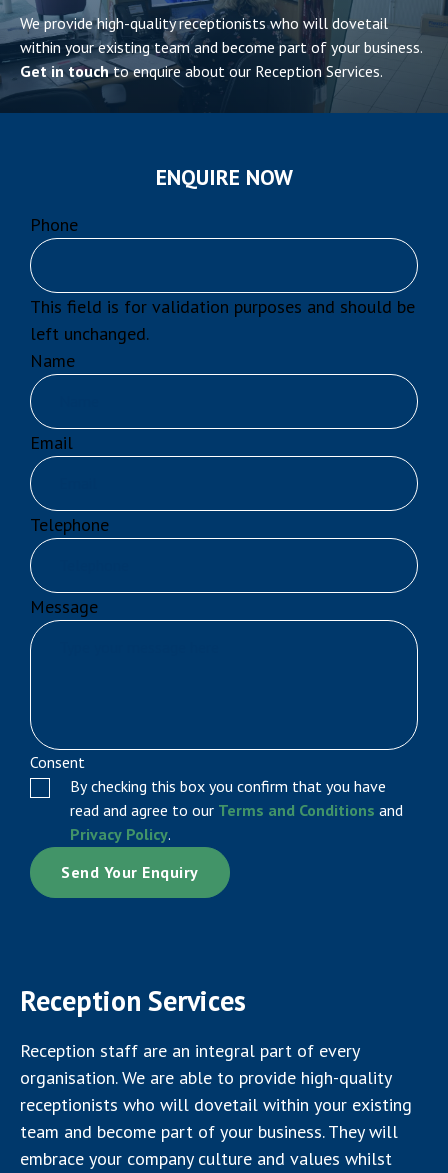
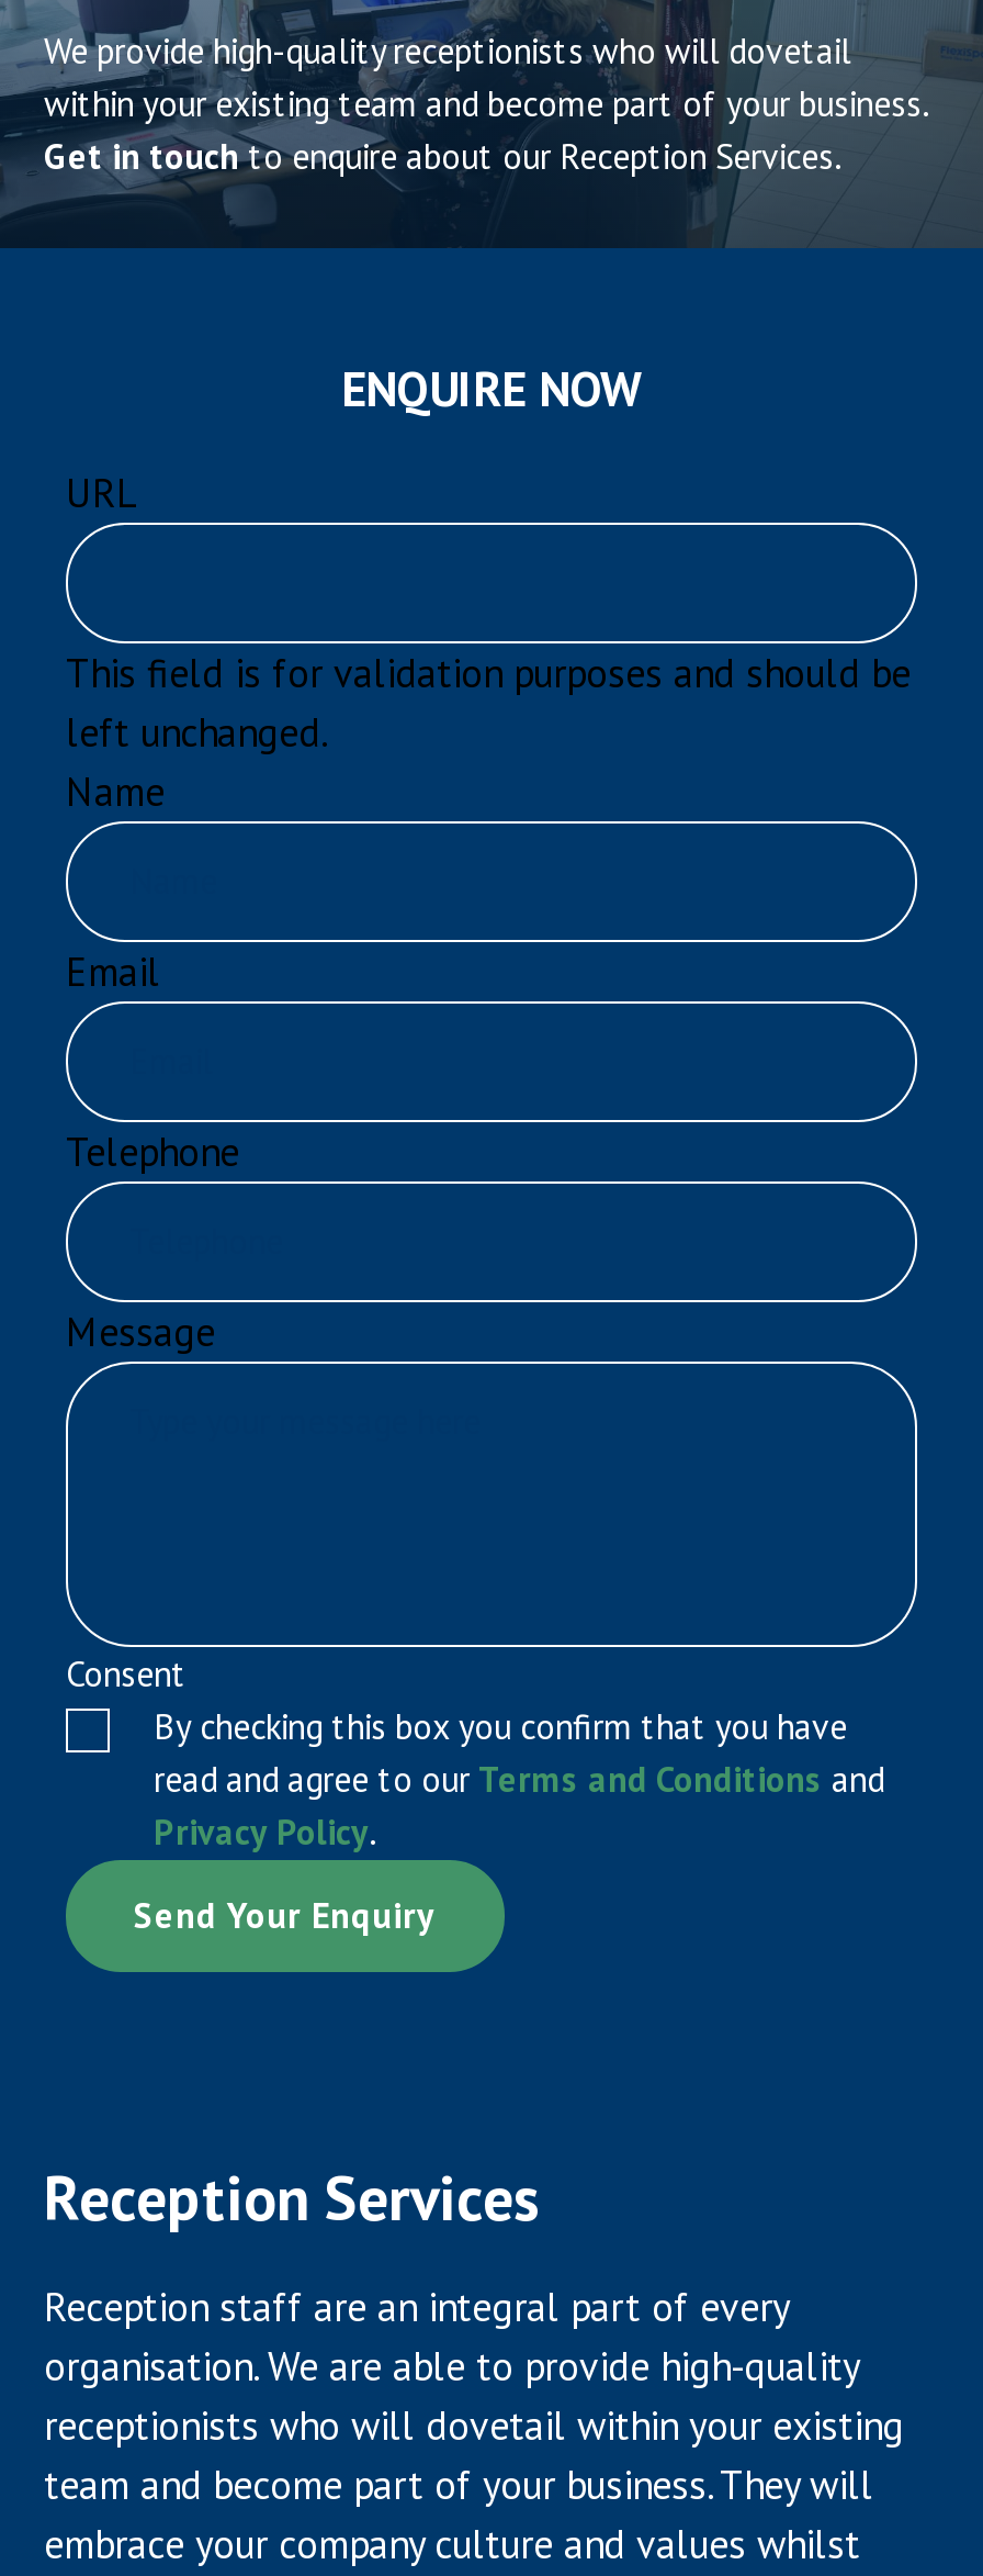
[30,213,78,236] Phone -> [66,468,138,518] URL

